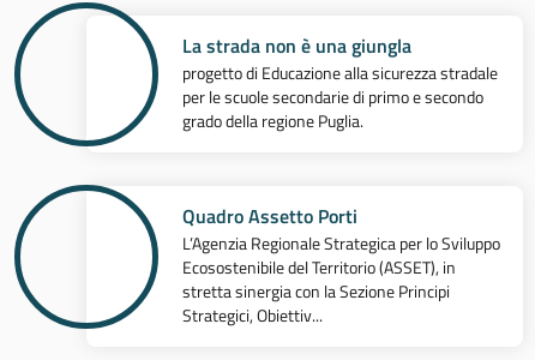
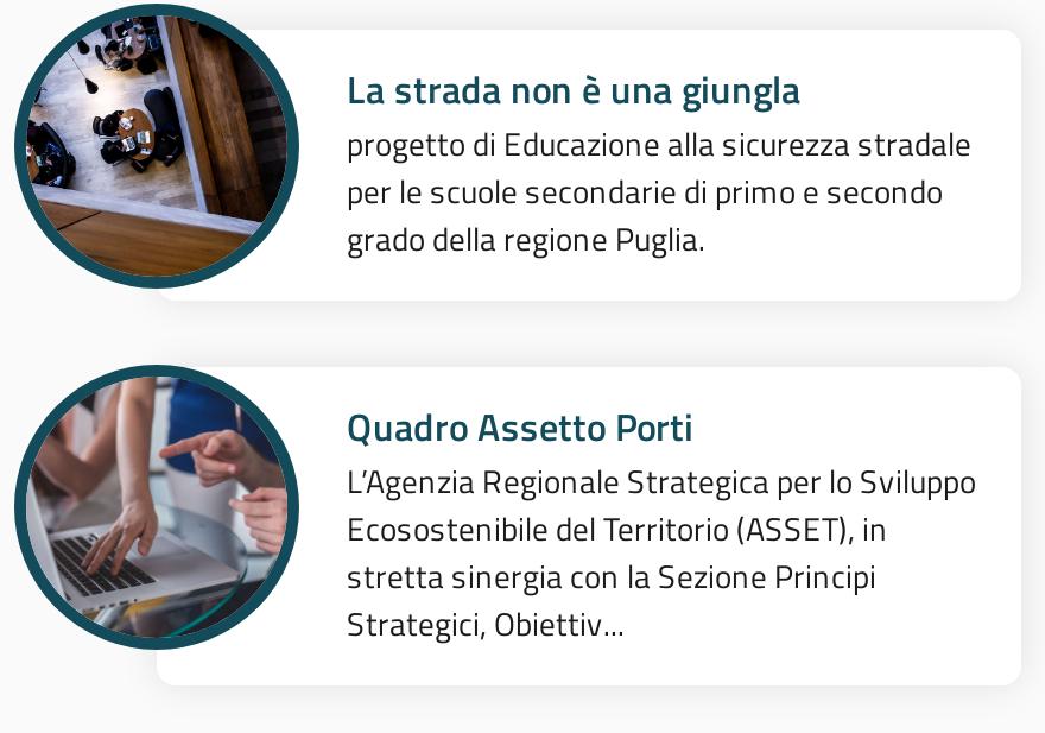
[19,7,154,142] [image] -> [26,15,287,277] [image]
[20,190,154,324] [image] -> [26,377,290,638] [image]

